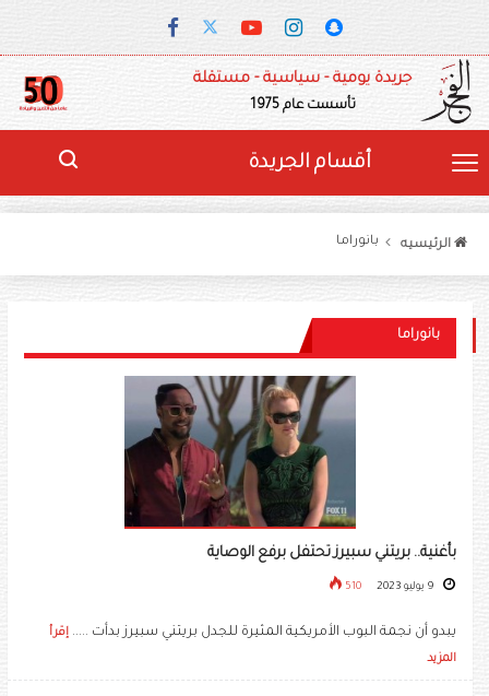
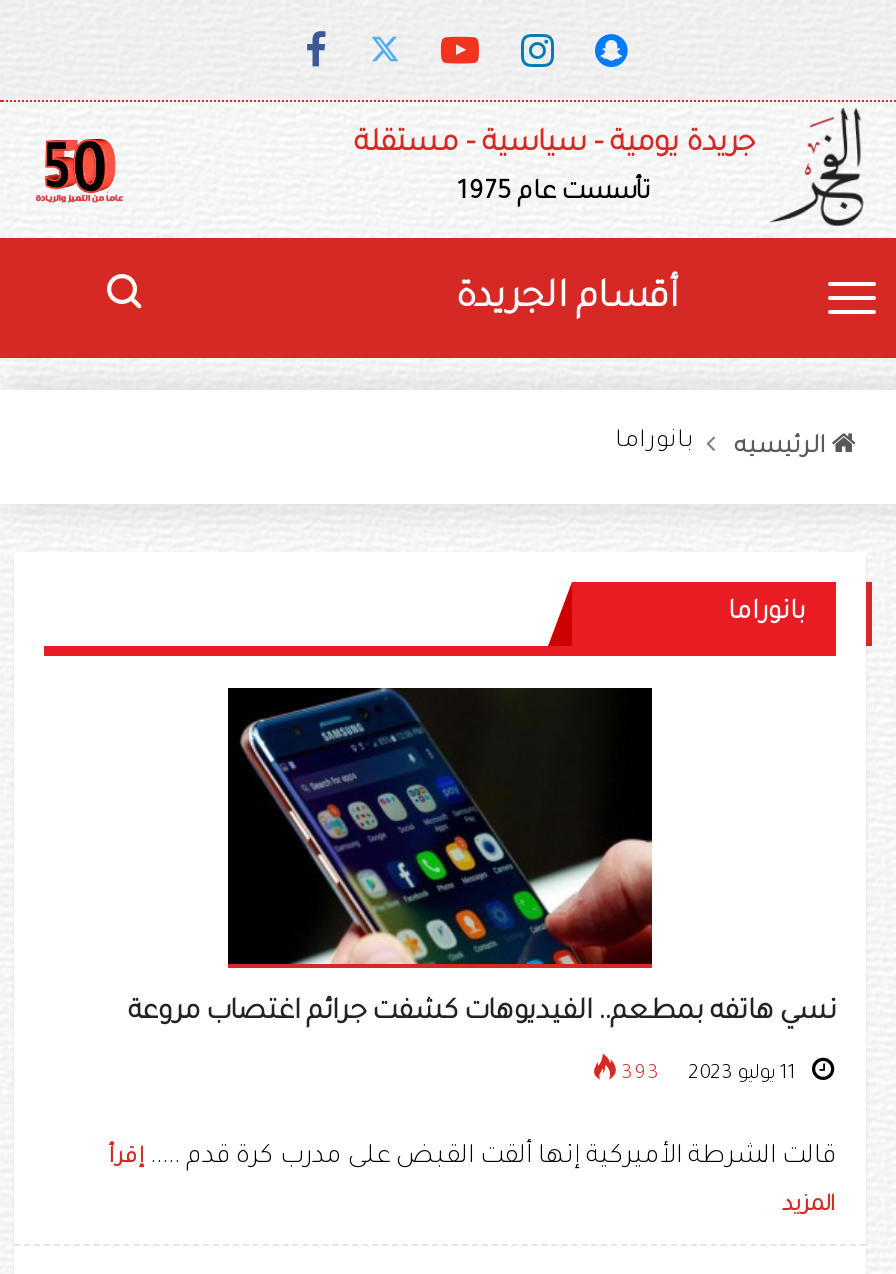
[123,375,456,562] [image] | بأغنية.. بريتني سبيرز تحتفل برفع الوصاية -> [128,686,836,1028] [image] | نسي هاتفه بمطعم.. الفيديوهات كشفت جرائم اغتصاب مروعة
[343,581,361,593] 510 -> [618,1064,660,1086] 393
[49,625,456,640] يبدو أن نجمة البوب الأمريكية المثيرة للجدل بريتني سبيرز بدأت ..... إقرأ -> [108,1144,836,1172] قالت الشرطة الأميركية إنها ألقت القبض على مدرب كرة قدم ..... إقرأ

